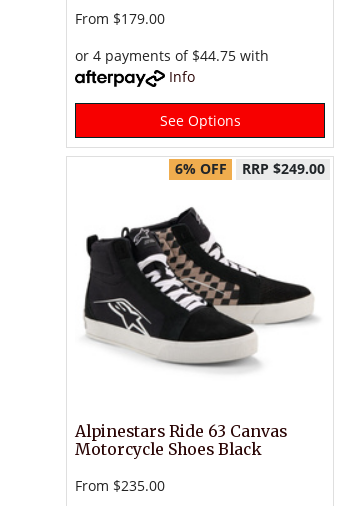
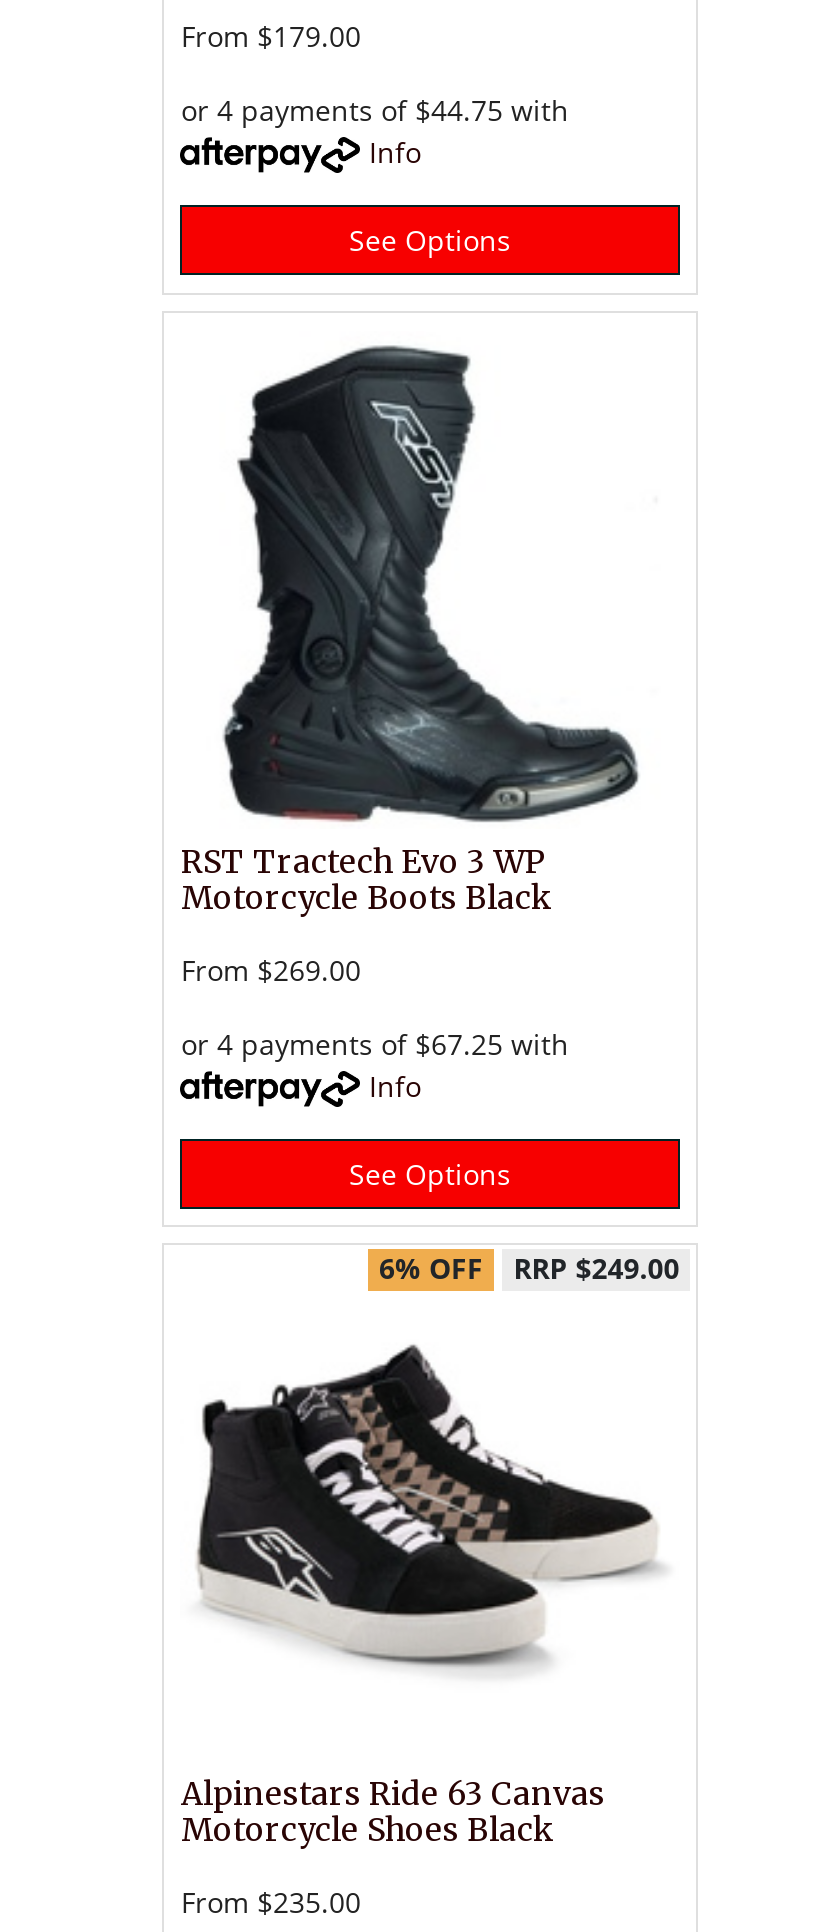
none -> [181,344,640,1192] [image] | RST Tractech Evo 3 WP | Motorcycle Boots Black | From $269.00 | or 4 payments of $67.25 with | Info | See Options

